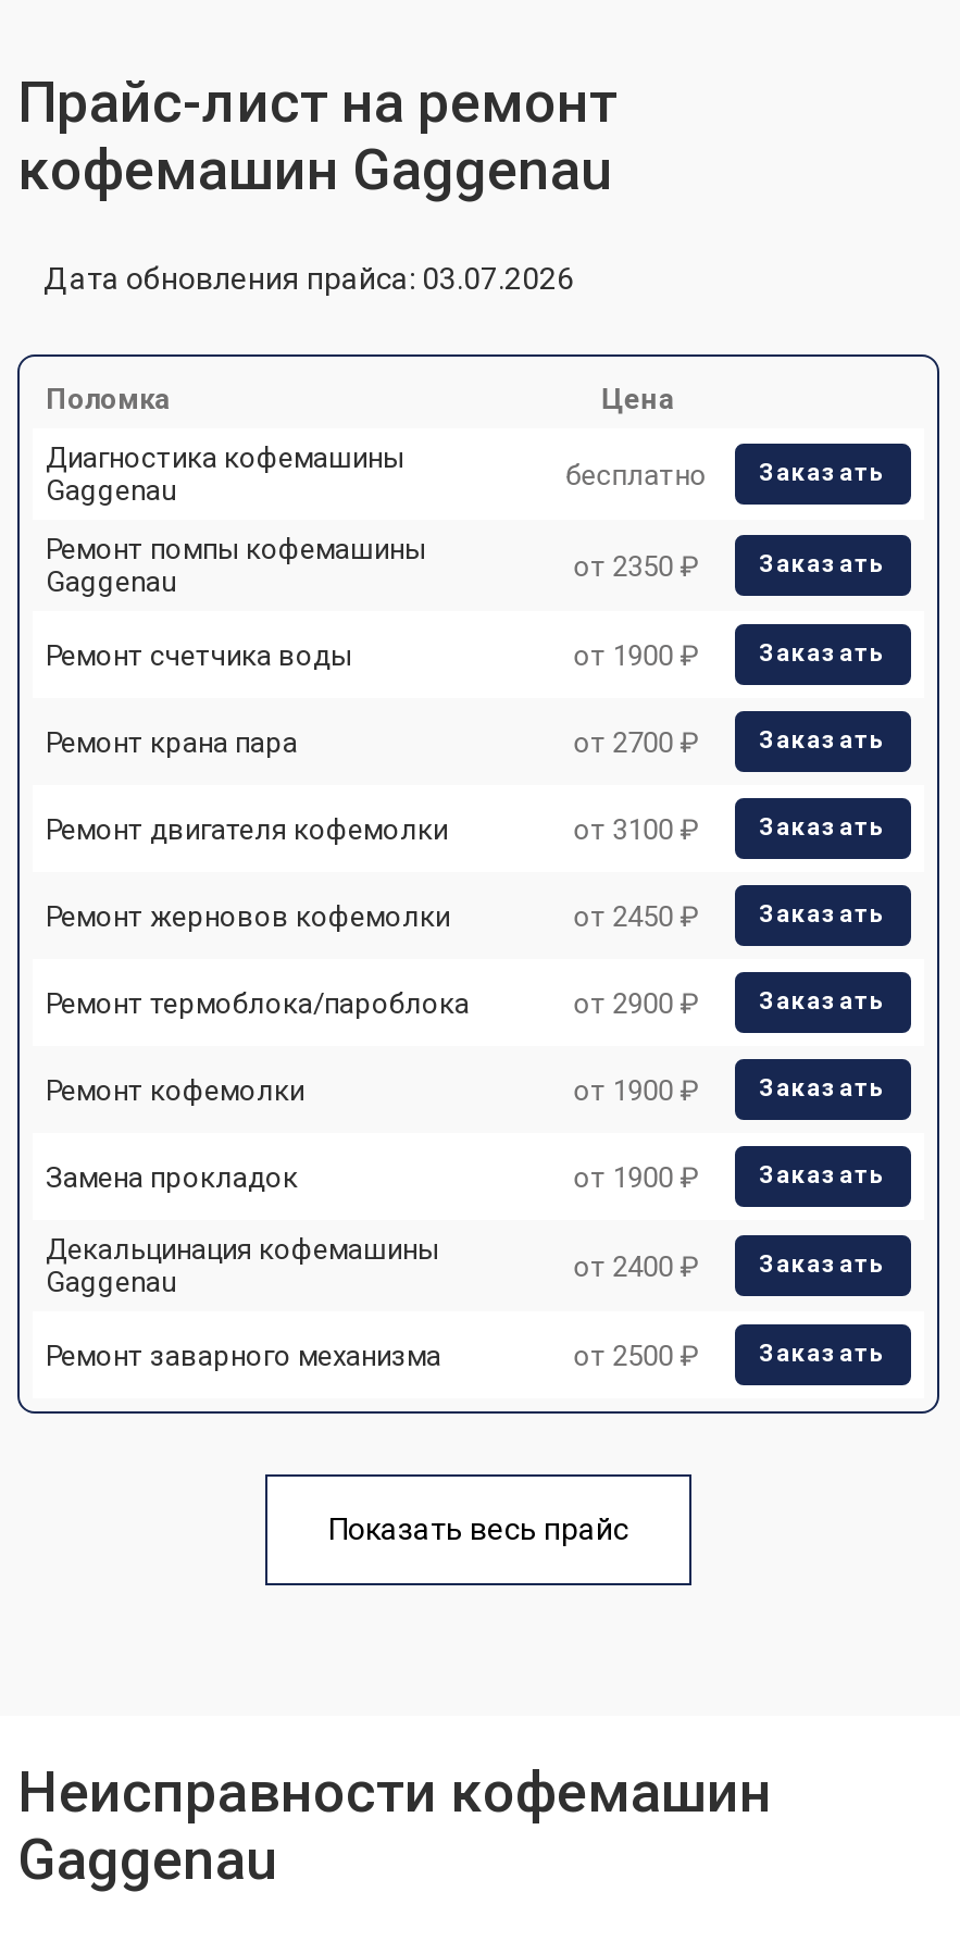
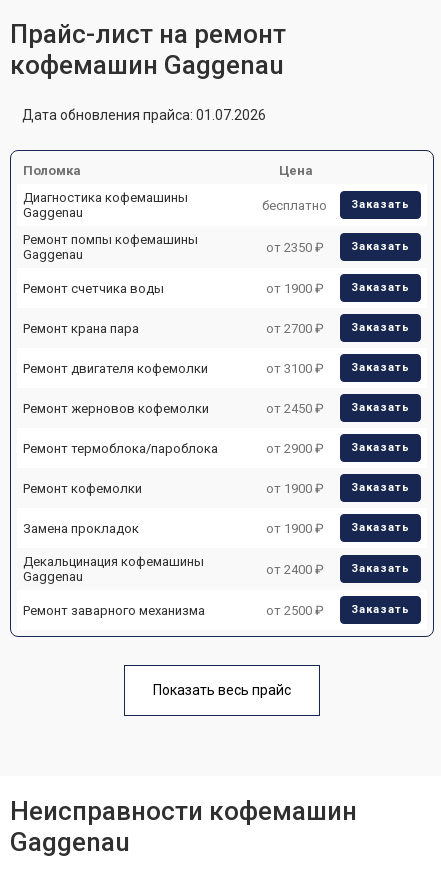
[43,261,574,296] Дата обновления прайса: 03.07.2026 -> [22,107,266,123] Дата обновления прайса: 01.07.2026

